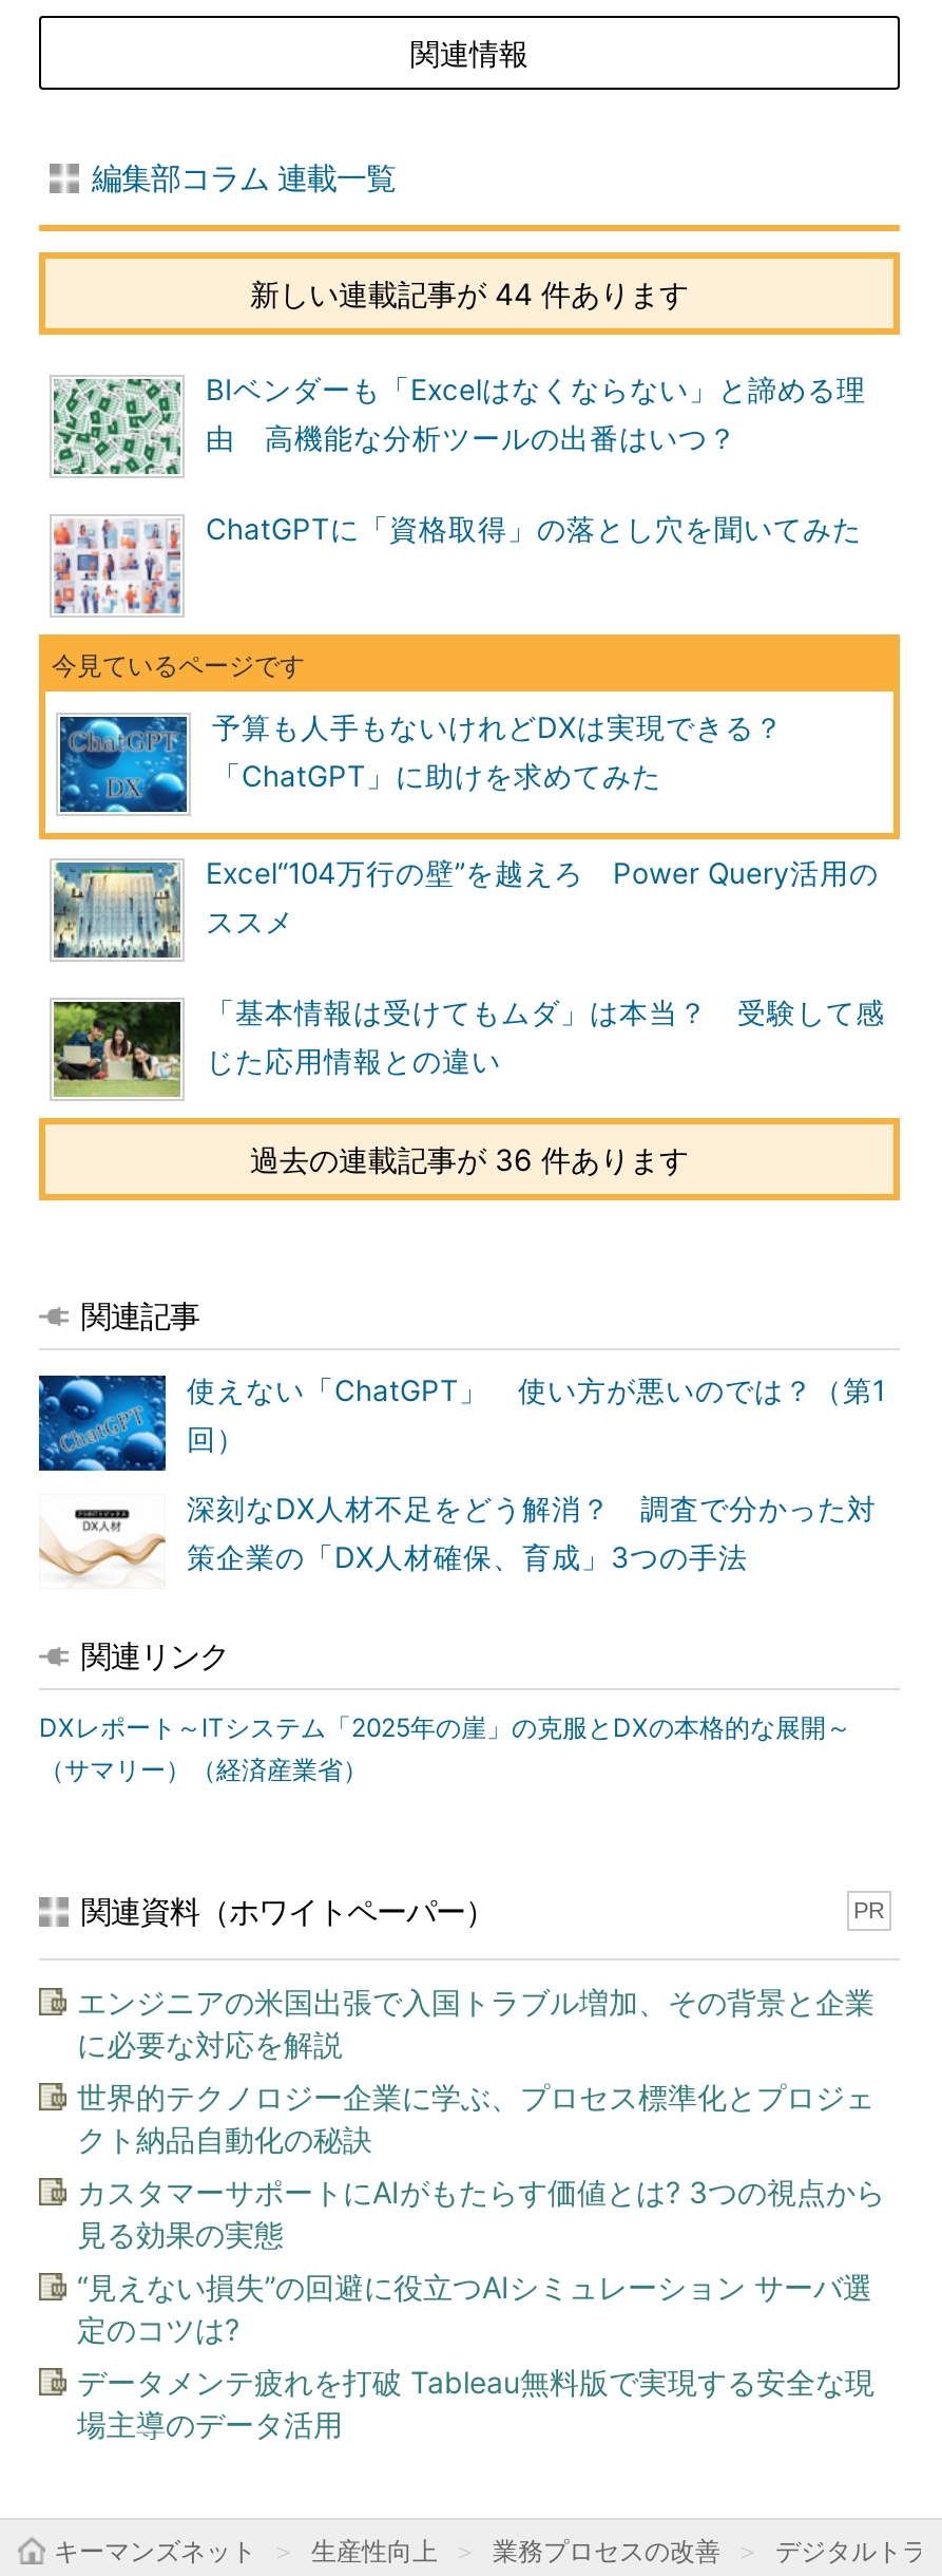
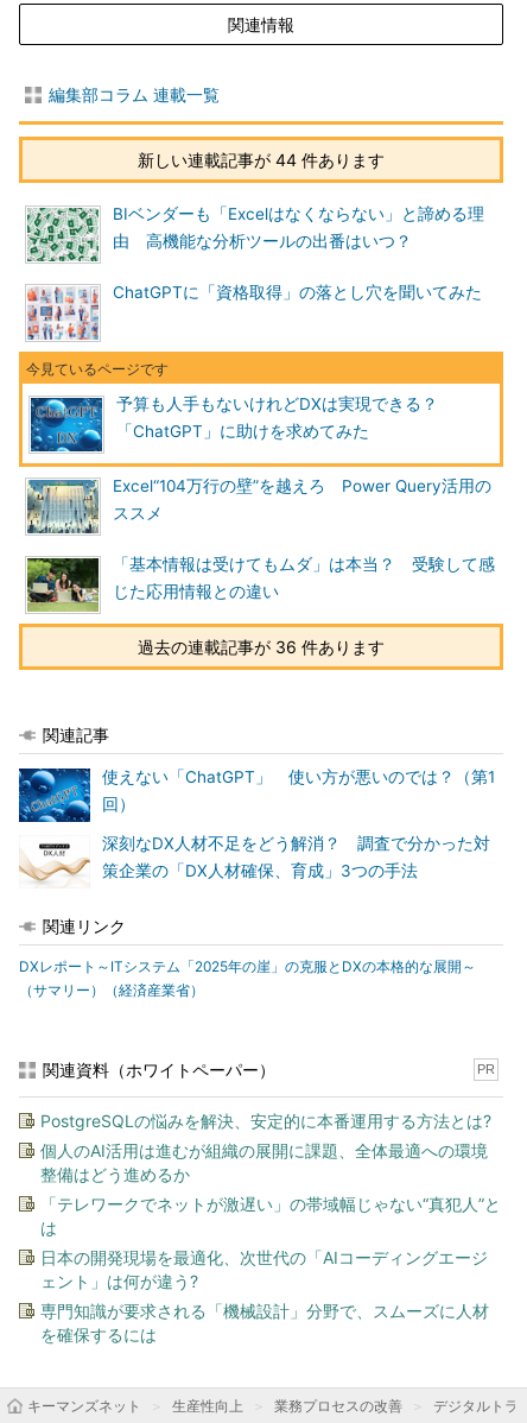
[77,1984,874,2062] エンジニアの米国出張で入国トラブル増加、その背景と企業 | に必要な対応を解説 -> [40,1111,491,1131] PostgreSQLの悩みを解決、安定的に本番運用する方法とは?
[77,2079,874,2157] 世界的テクノロジー企業に学ぶ、プロセス標準化とプロジェ | クト納品自動化の秘訣 -> [40,1140,488,1184] 個人のAI活用は進むが組織の展開に課題、全体最適への環境 | 整備はどう進めるか
[77,2174,885,2252] カスタマーサポートにAIがもたらす価値とは? 3つの視点から | 見る効果の実態 -> [40,1194,501,1238] 「テレワークでネットが激遅い」の帯域幅じゃない“真犯人”と | は
[77,2269,872,2347] “見えない損失”の回避に役立つAIシミュレーション サーバ選 | 定のコツは? -> [40,1247,488,1291] 日本の開発現場を最適化、次世代の「AIコーディングエージ | ェント」は何が違う?
[77,2364,874,2442] データメンテ疲れを打破 Tableau無料版で実現する安全な現 | 場主導のデータ活用 -> [40,1301,489,1345] 専門知識が要求される「機械設計」分野で、スムーズに人材 | を確保するには

